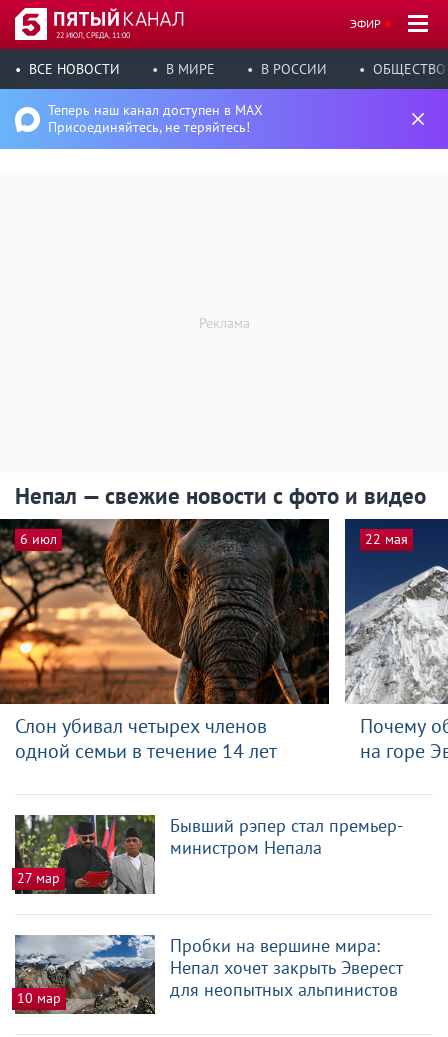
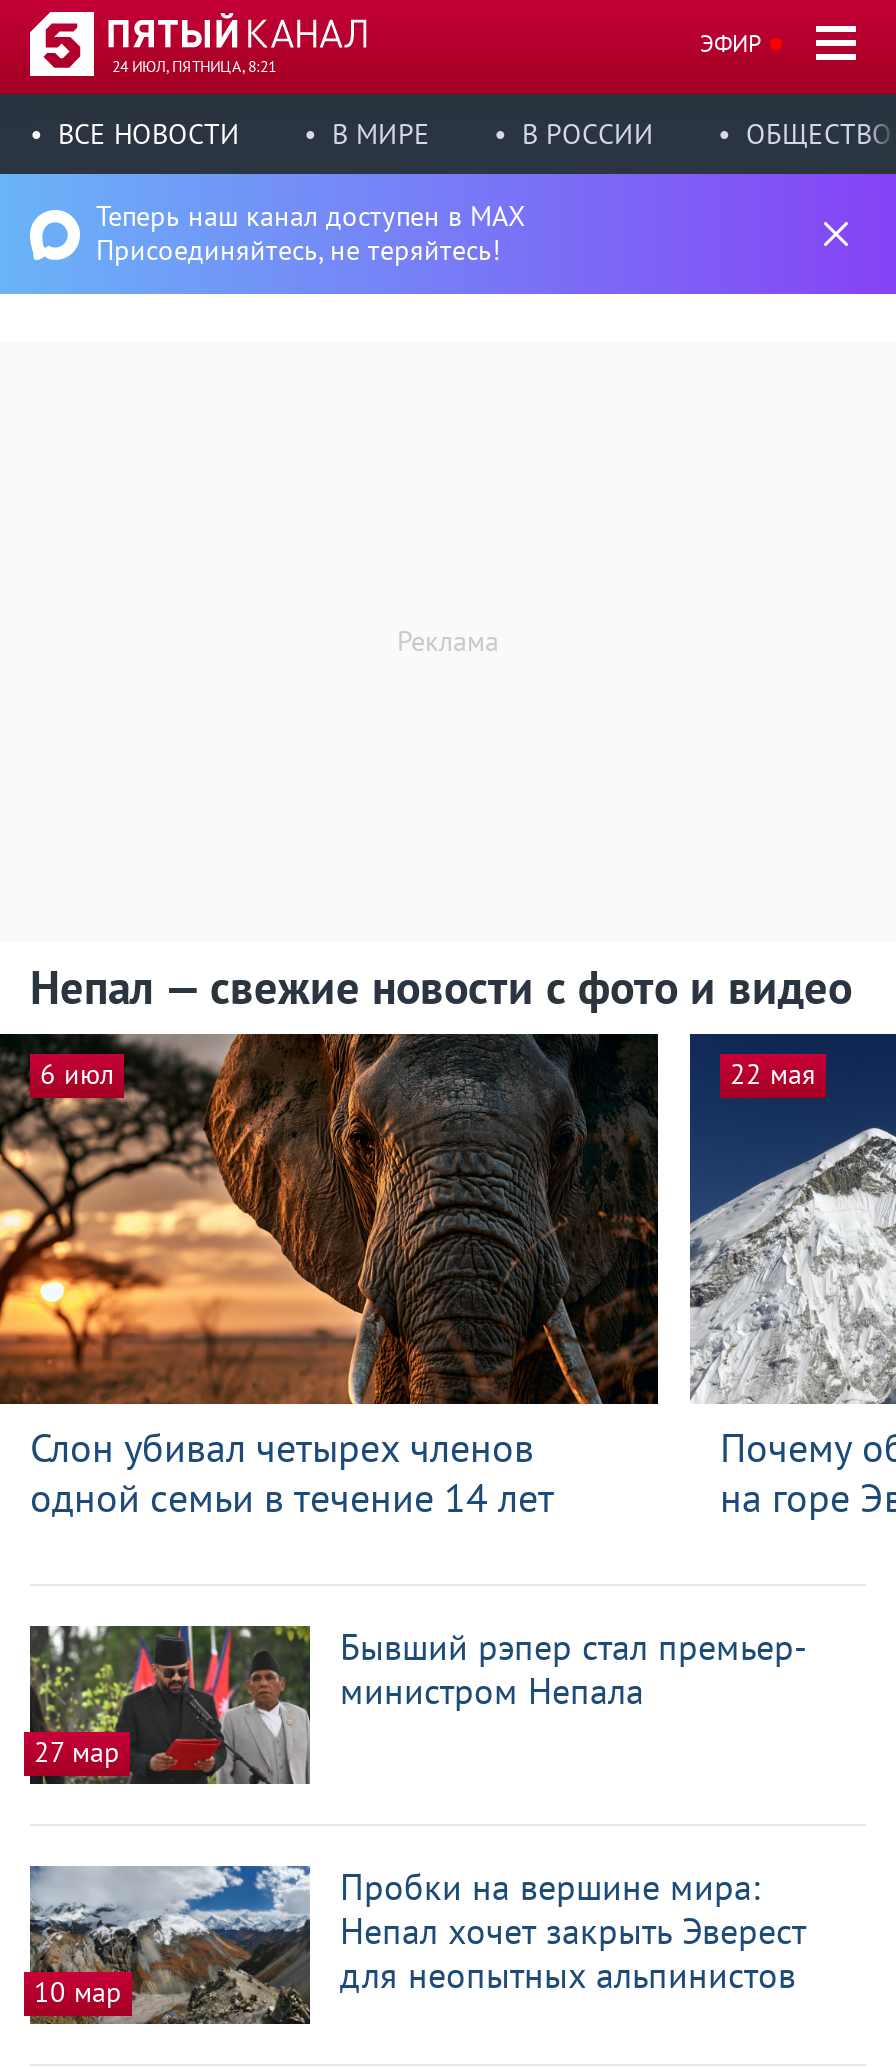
[56,30,130,40] 22 ИЮЛ, СРЕДА, 11:00 -> [112,56,276,76] 24 ИЮЛ, ПЯТНИЦА, 8:21

